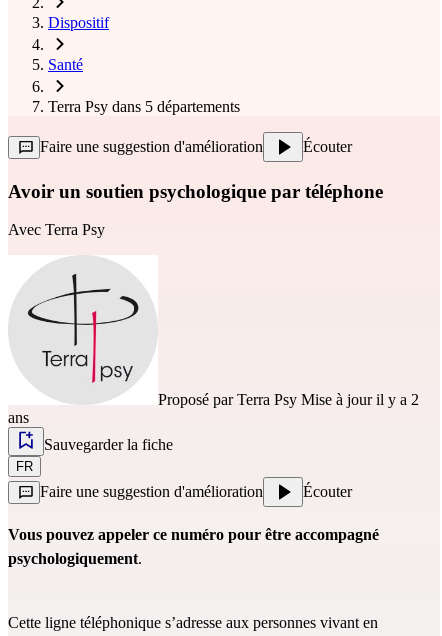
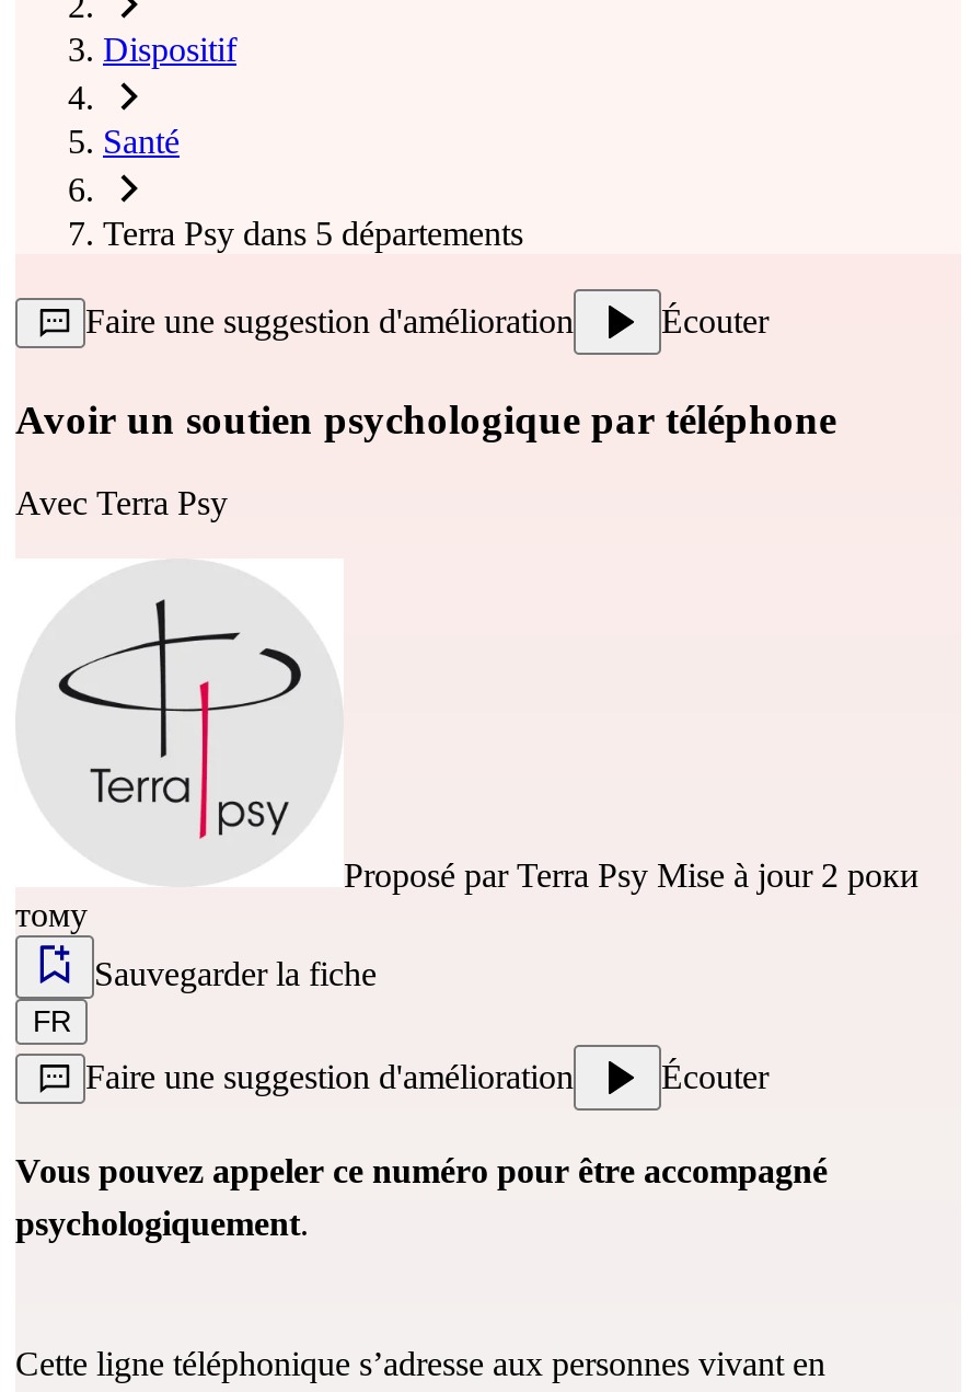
[8,391,419,426] Proposé par Terra Psy Mise à jour il y a 2 | ans -> [15,857,920,934] Proposé par Terra Psy Mise à jour 2 роки | тому

